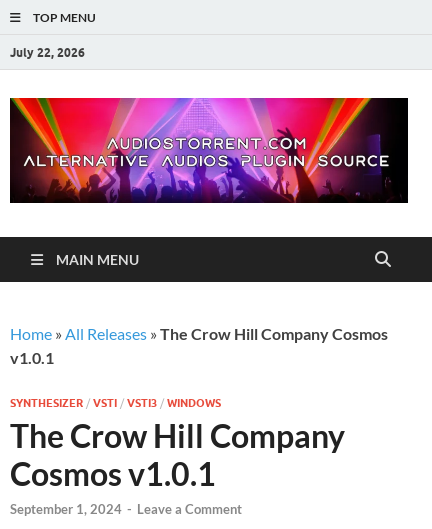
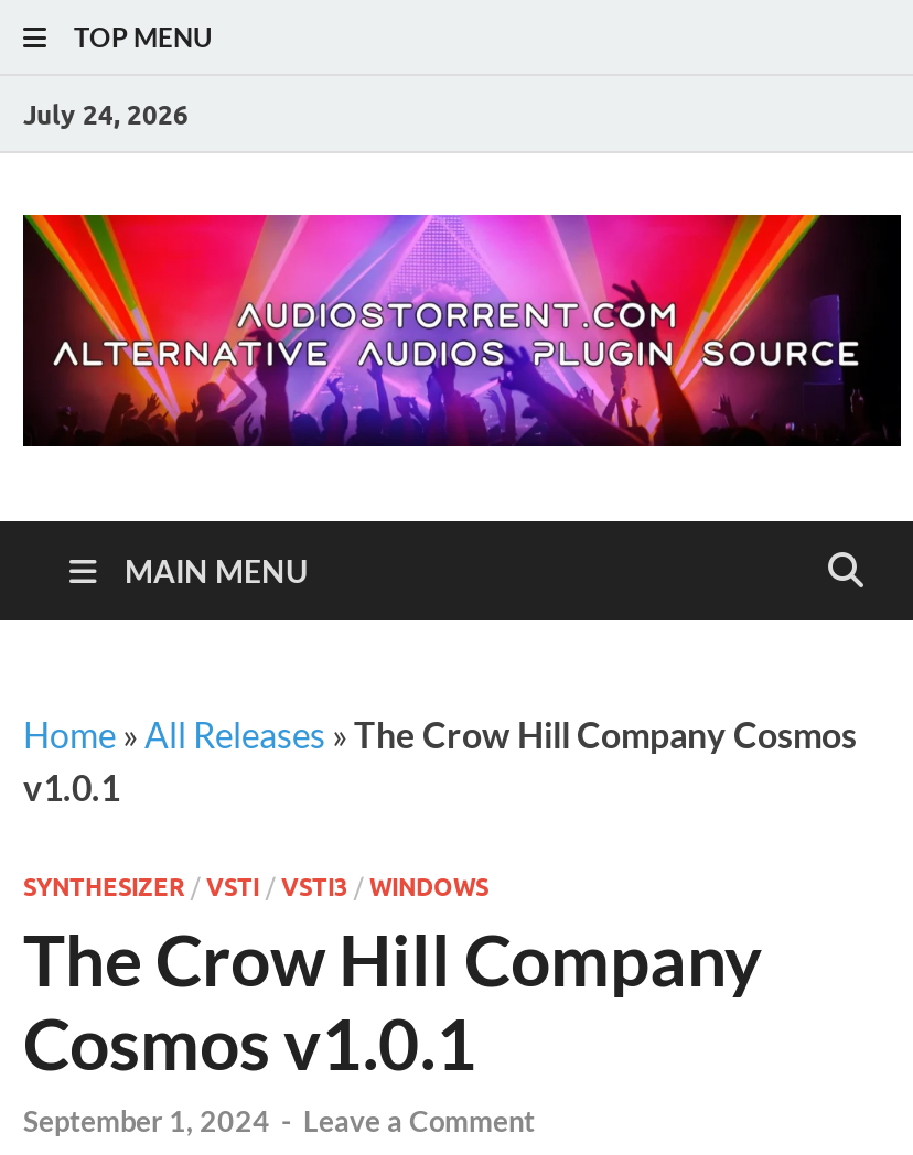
[10,44,85,59] July 22, 2026 -> [23,97,189,130] July 24, 2026

